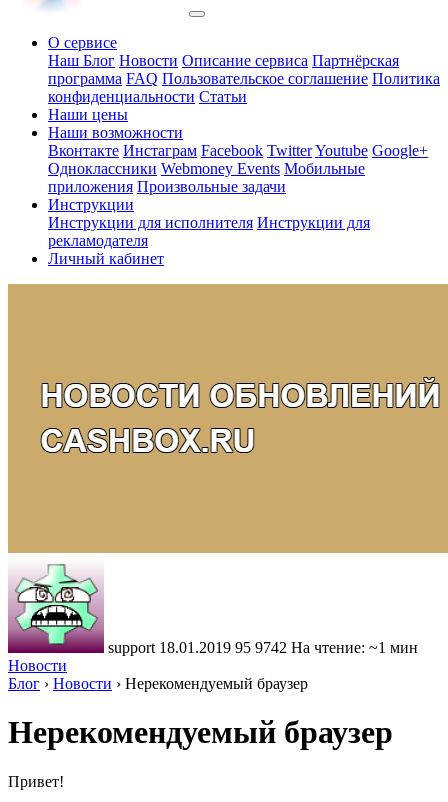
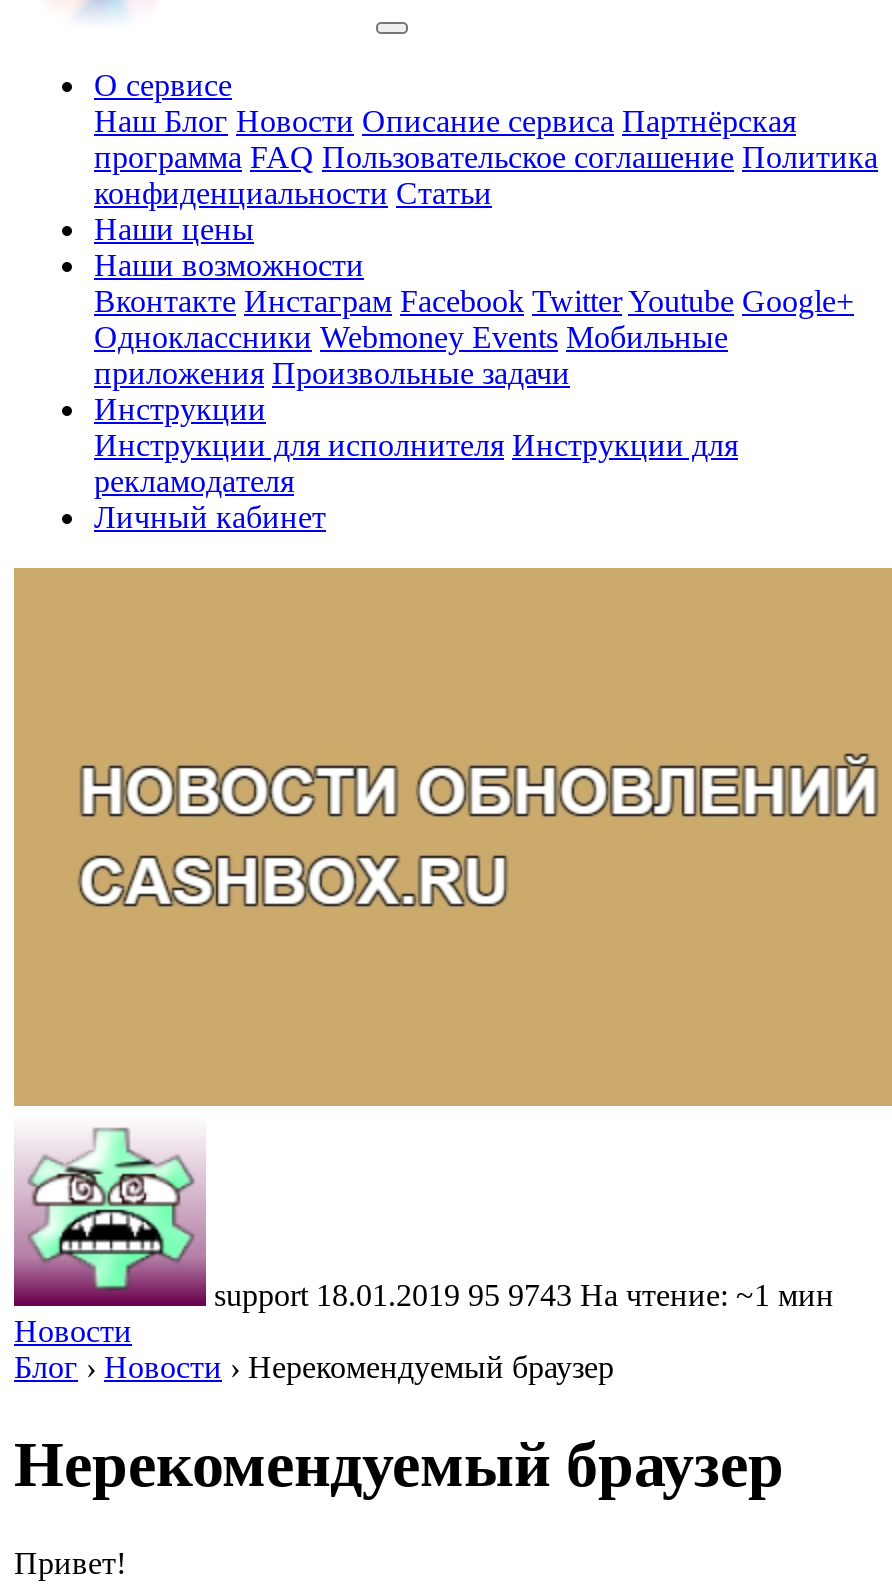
[104,639,418,656] support 18.01.2019 95 9742 На чтение: ~1 мин -> [206,1278,834,1312] support 18.01.2019 95 9743 На чтение: ~1 мин

